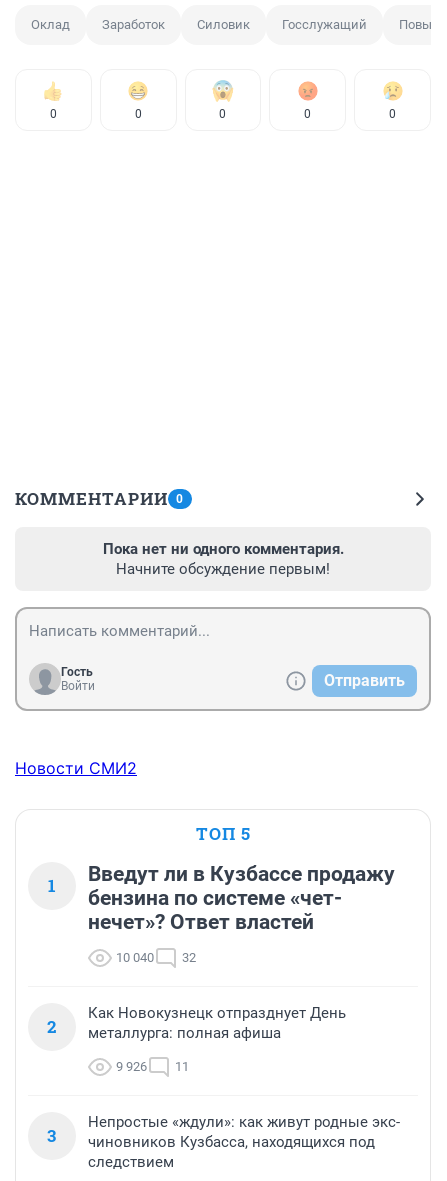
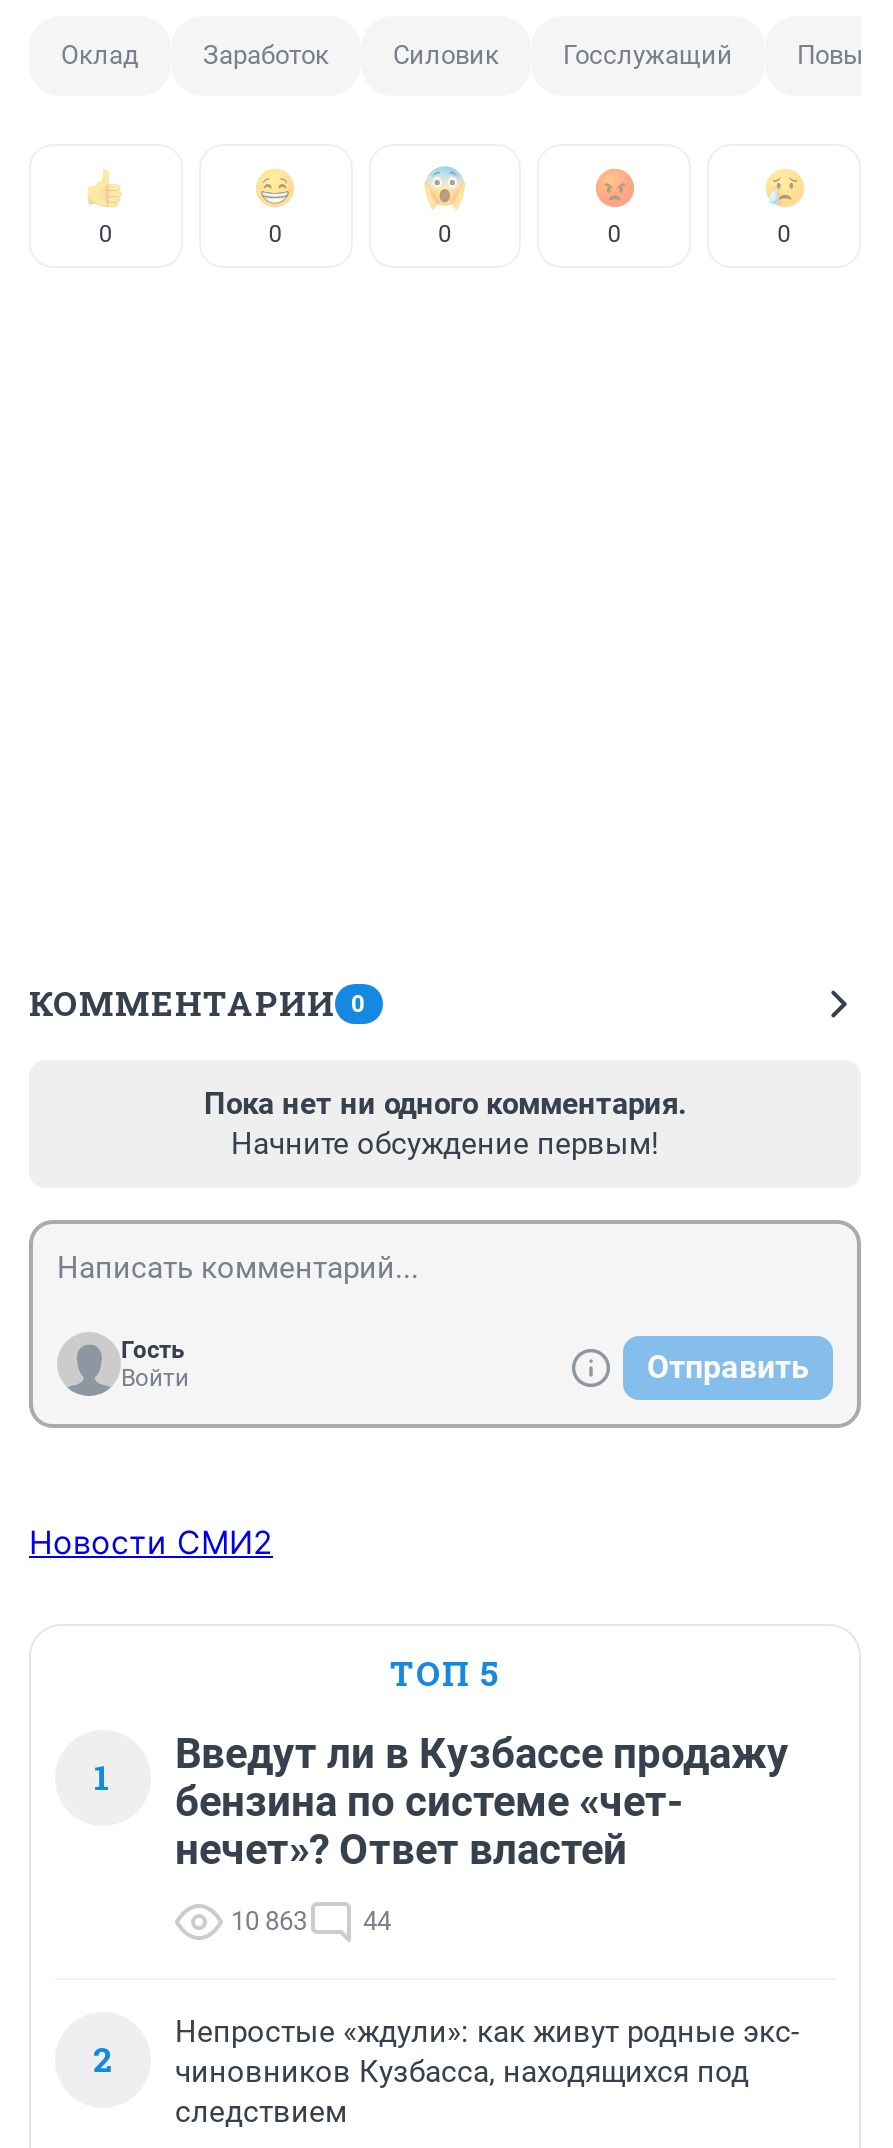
[116,950,154,965] 10 040 -> [231,1906,307,1936] 10 863
[182,950,196,965] 32 -> [363,1906,391,1936] 44
[47,1004,346,1147] Как Новокузнецк отпразднует День | металлурга: полная афиша | 9 926 | 11 | 3 -> none

